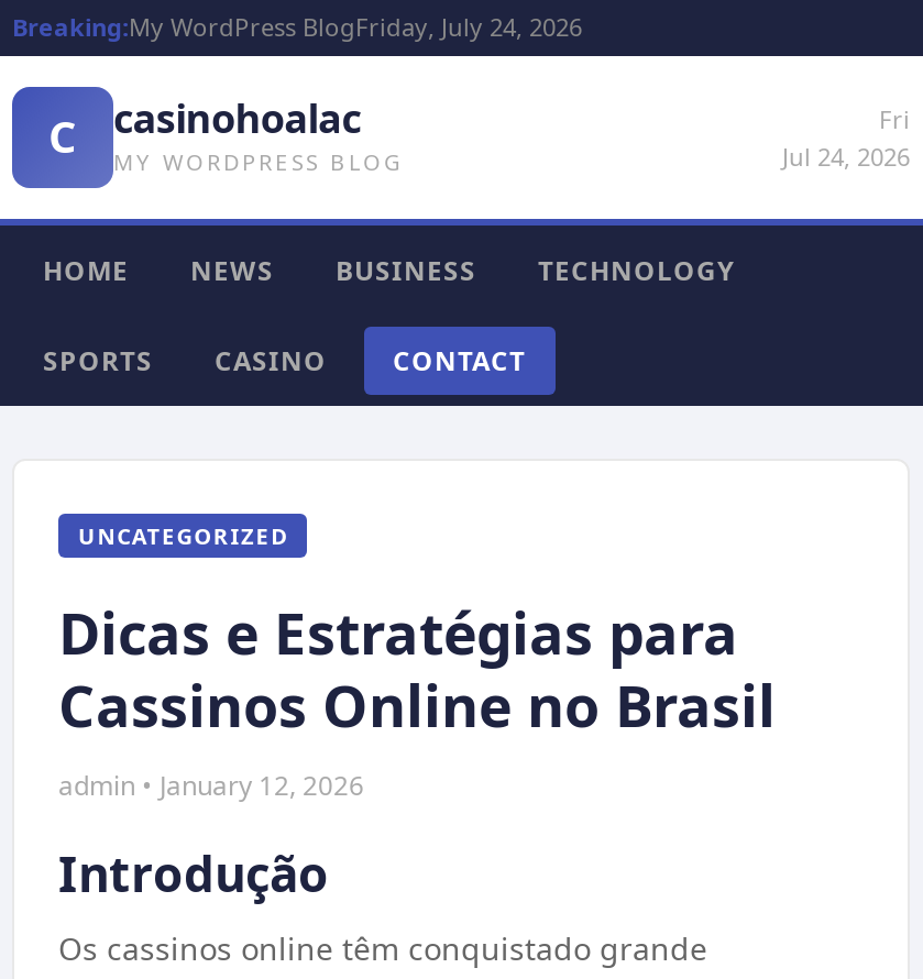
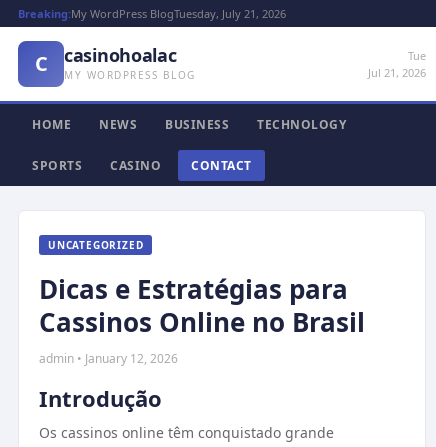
[12,10,582,43] Breaking:My WordPress BlogFriday, July 24, 2026 -> [18,6,286,21] Breaking:My WordPress BlogTuesday, July 21, 2026
[782,102,910,173] Fri | Jul 24, 2026 -> [368,48,426,80] Tue | Jul 21, 2026

